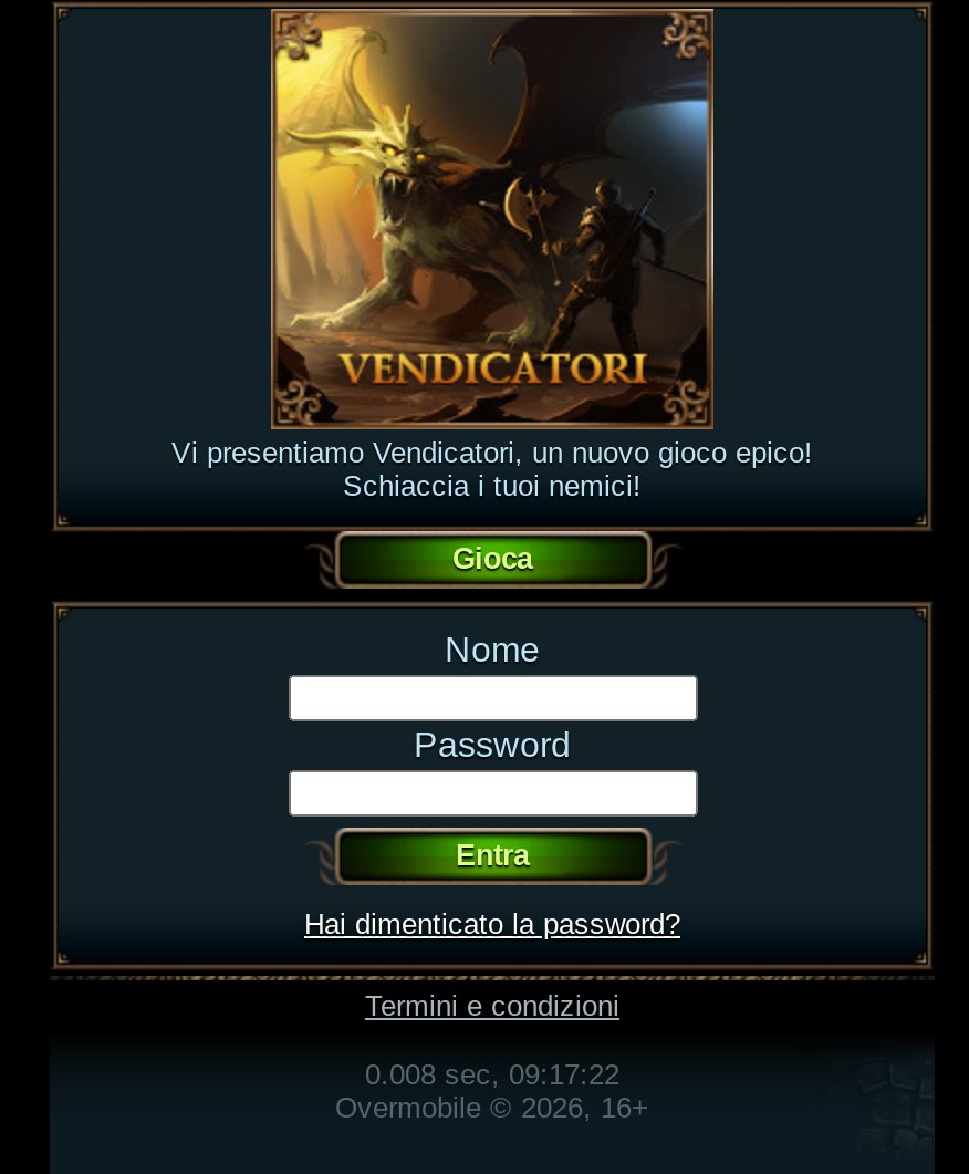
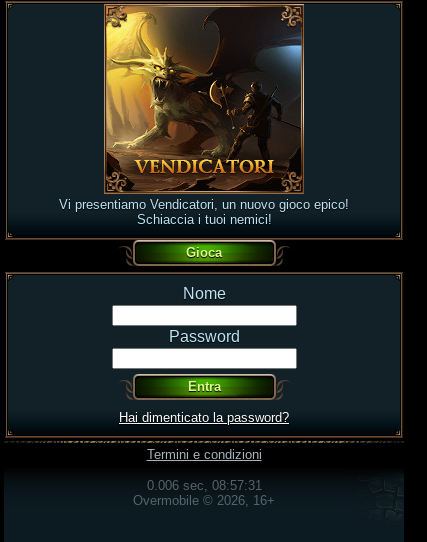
[365,1057,619,1090] 0.008 sec, 09:17:22 -> [146,477,261,492] 0.006 sec, 08:57:31

